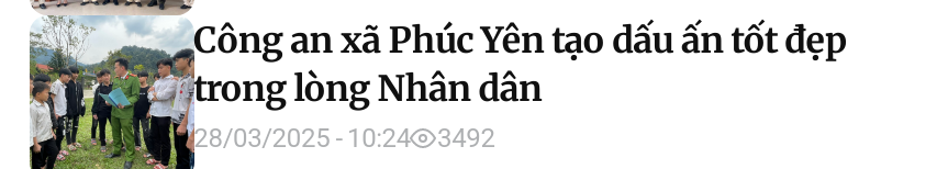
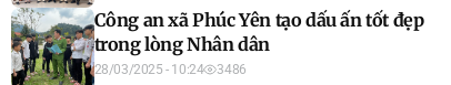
[194,123,495,154] 28/03/2025 - 10:24 3492 -> [94,62,246,77] 28/03/2025 - 10:24 3486

